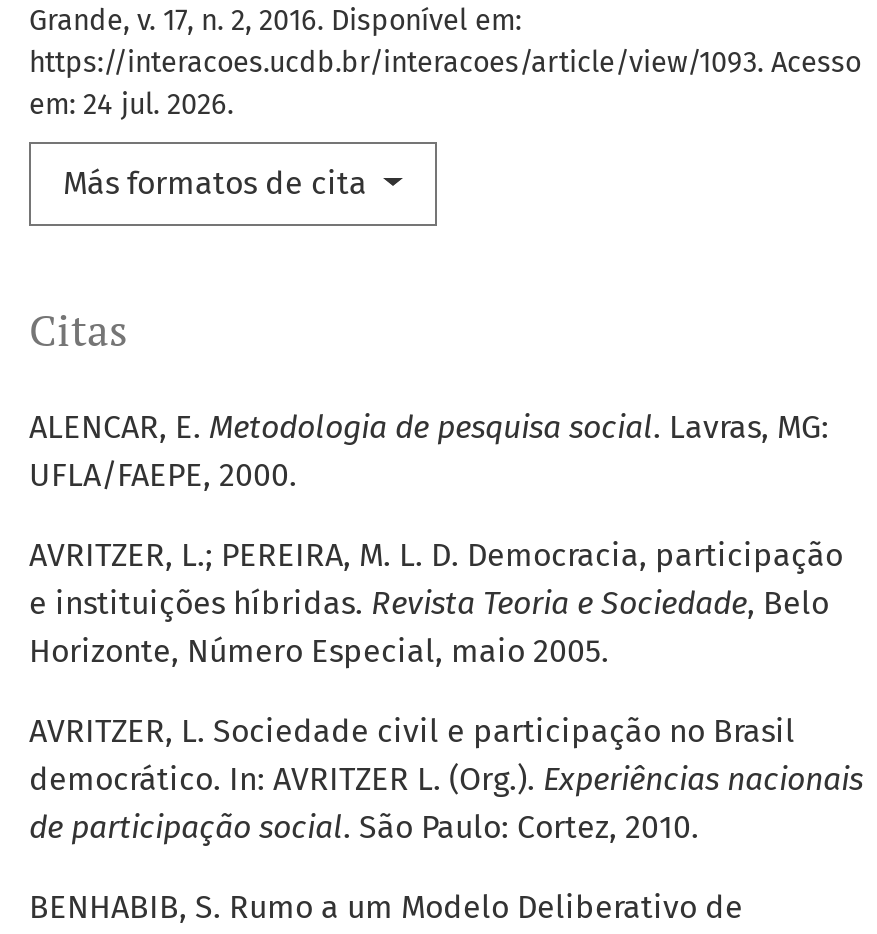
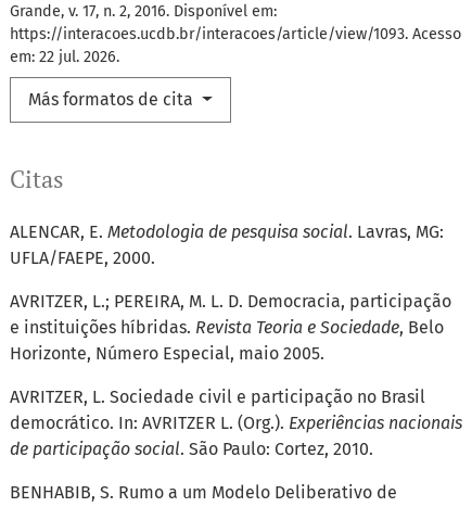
[29,89,233,123] em: 24 jul. 2026. -> [10,48,119,67] em: 22 jul. 2026.

